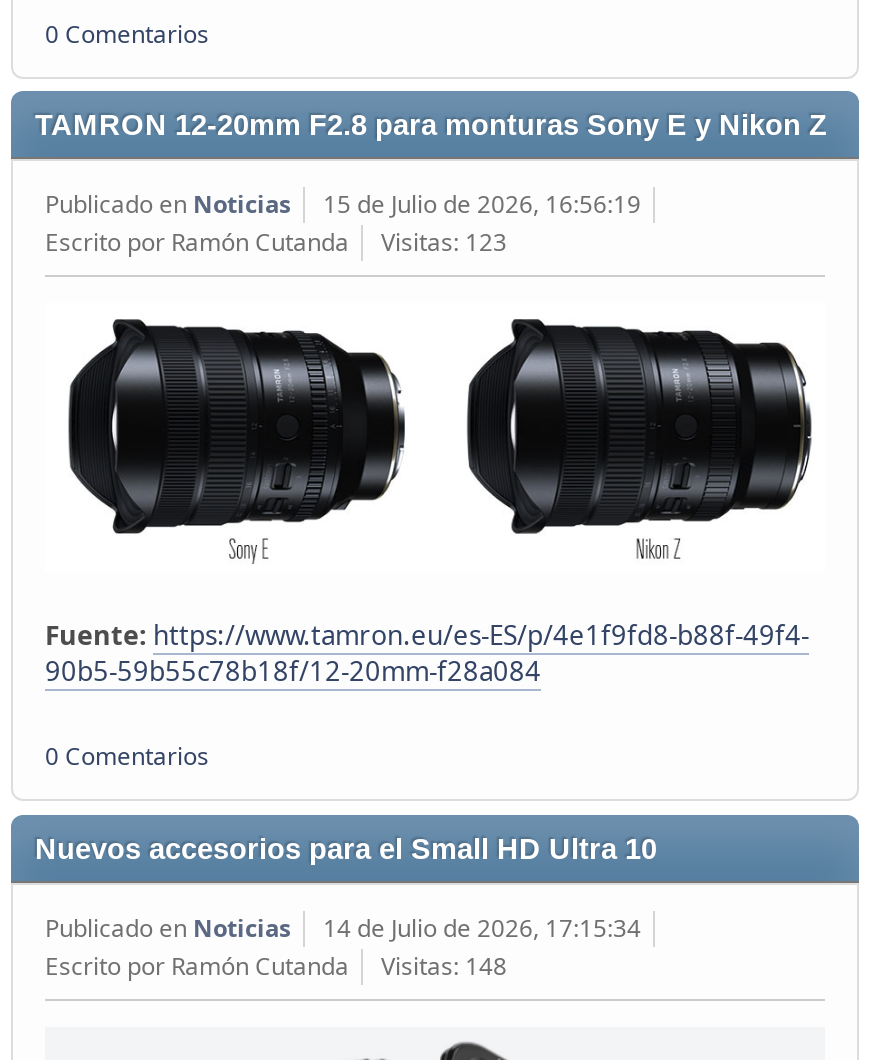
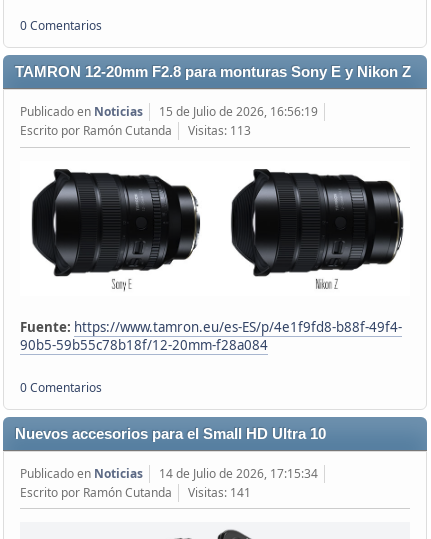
[45,226,507,260] Escrito por Ramón Cutanda Visitas: 123 -> [20,122,251,139] Escrito por Ramón Cutanda Visitas: 113
[45,949,507,983] Escrito por Ramón Cutanda Visitas: 148 -> [20,483,251,500] Escrito por Ramón Cutanda Visitas: 141

